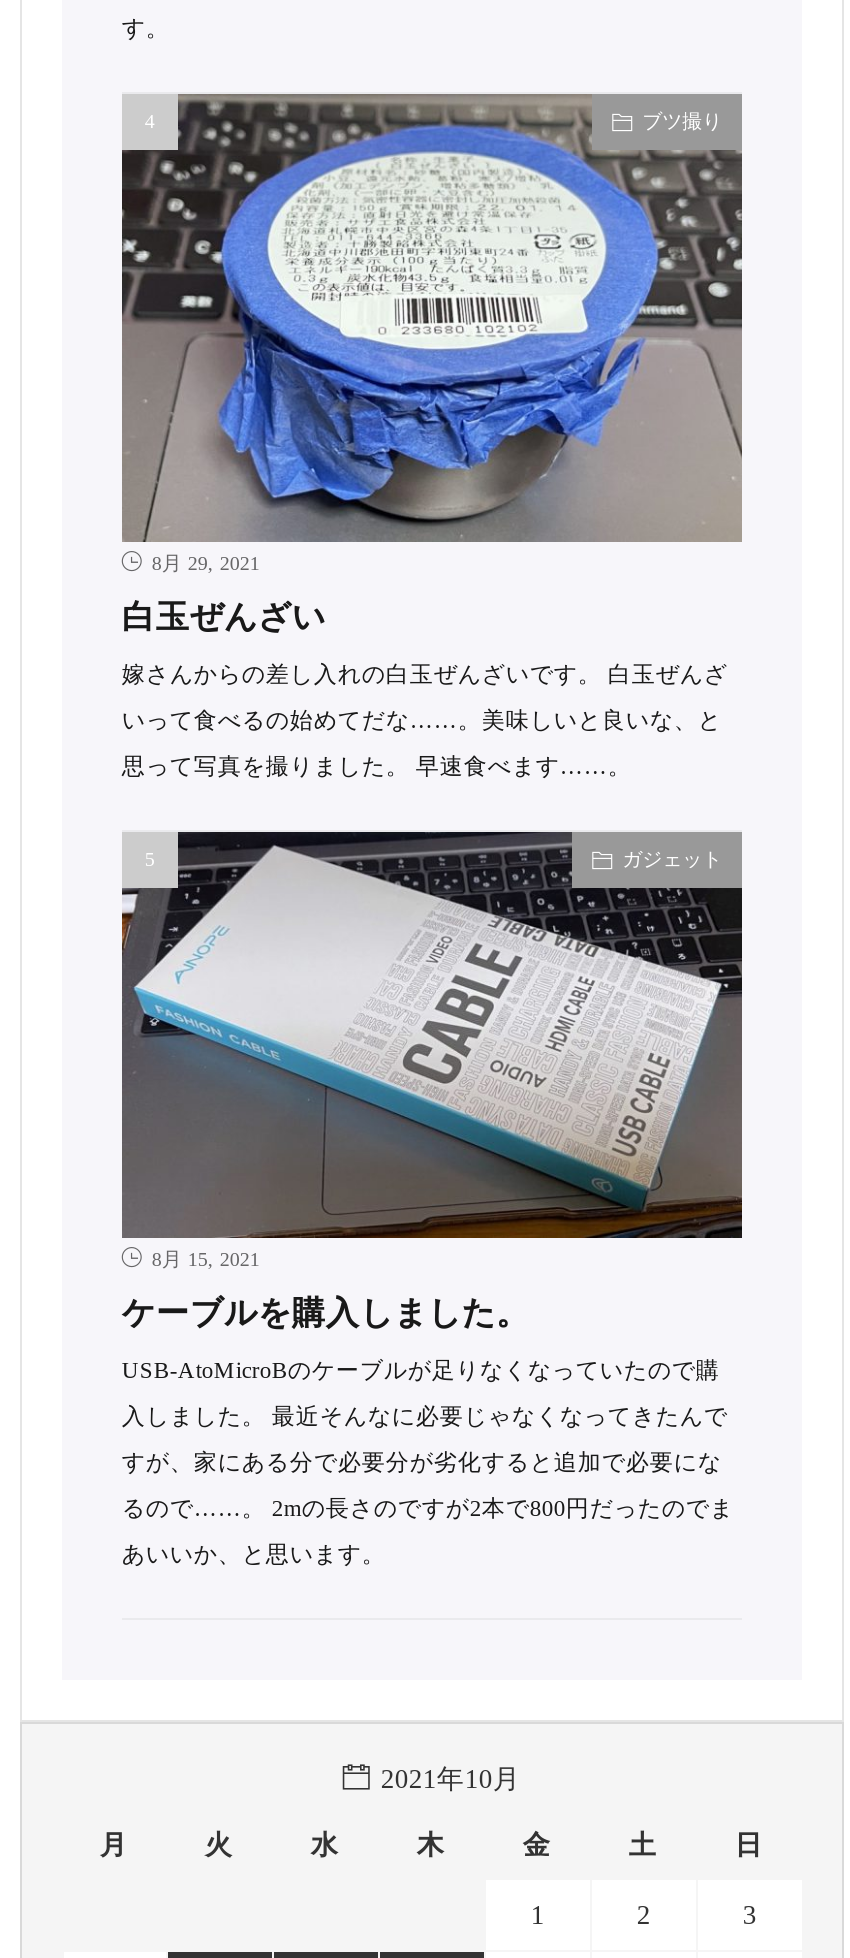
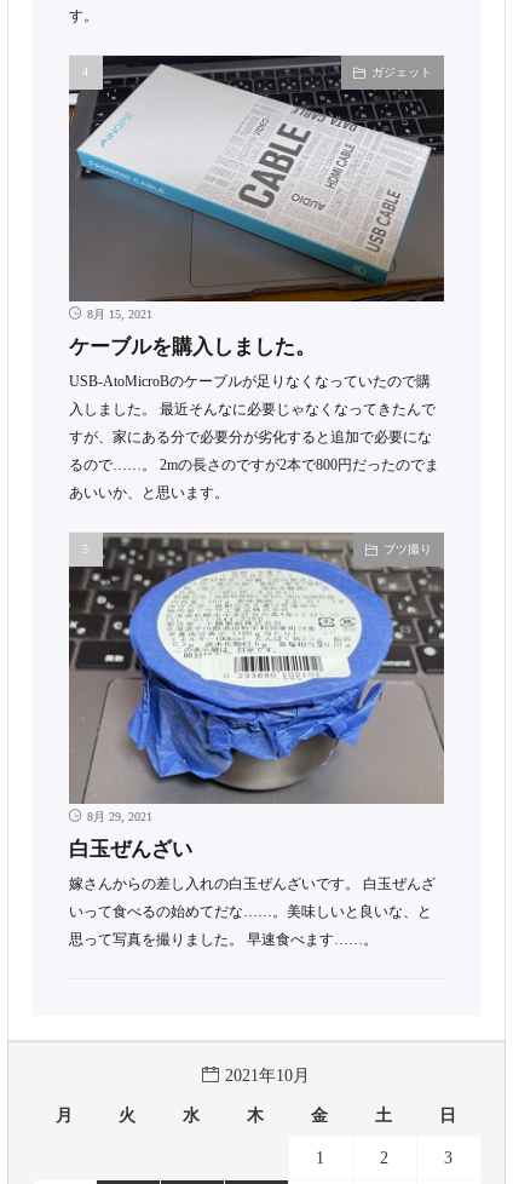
moved [120,92,744,544] -> [68,531,445,805]: [image] | ブツ撮り
moved [122,551,728,777] -> [69,810,435,947]: 8月 29, 2021 | 白玉ぜんざい | 嫁さんからの差し入れの白玉ぜんざいです。 白玉ぜんざ | いって食べるの始めてだな……。美味しいと良いな、と | 思って写真を撮りました。 早速食べます……。
moved [118,832,744,1565] -> [67,57,445,500]: [image] | ガジェット | 8月 15, 2021 | ... | るので……。 2mの長さのですが2本で800円だったのでま | あいいか、と思います。

